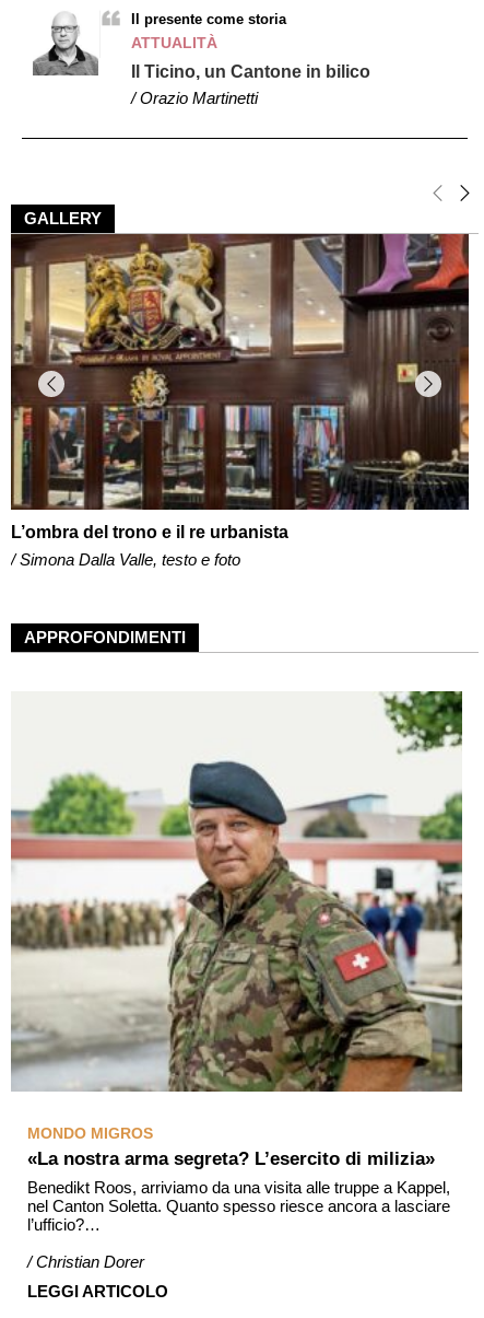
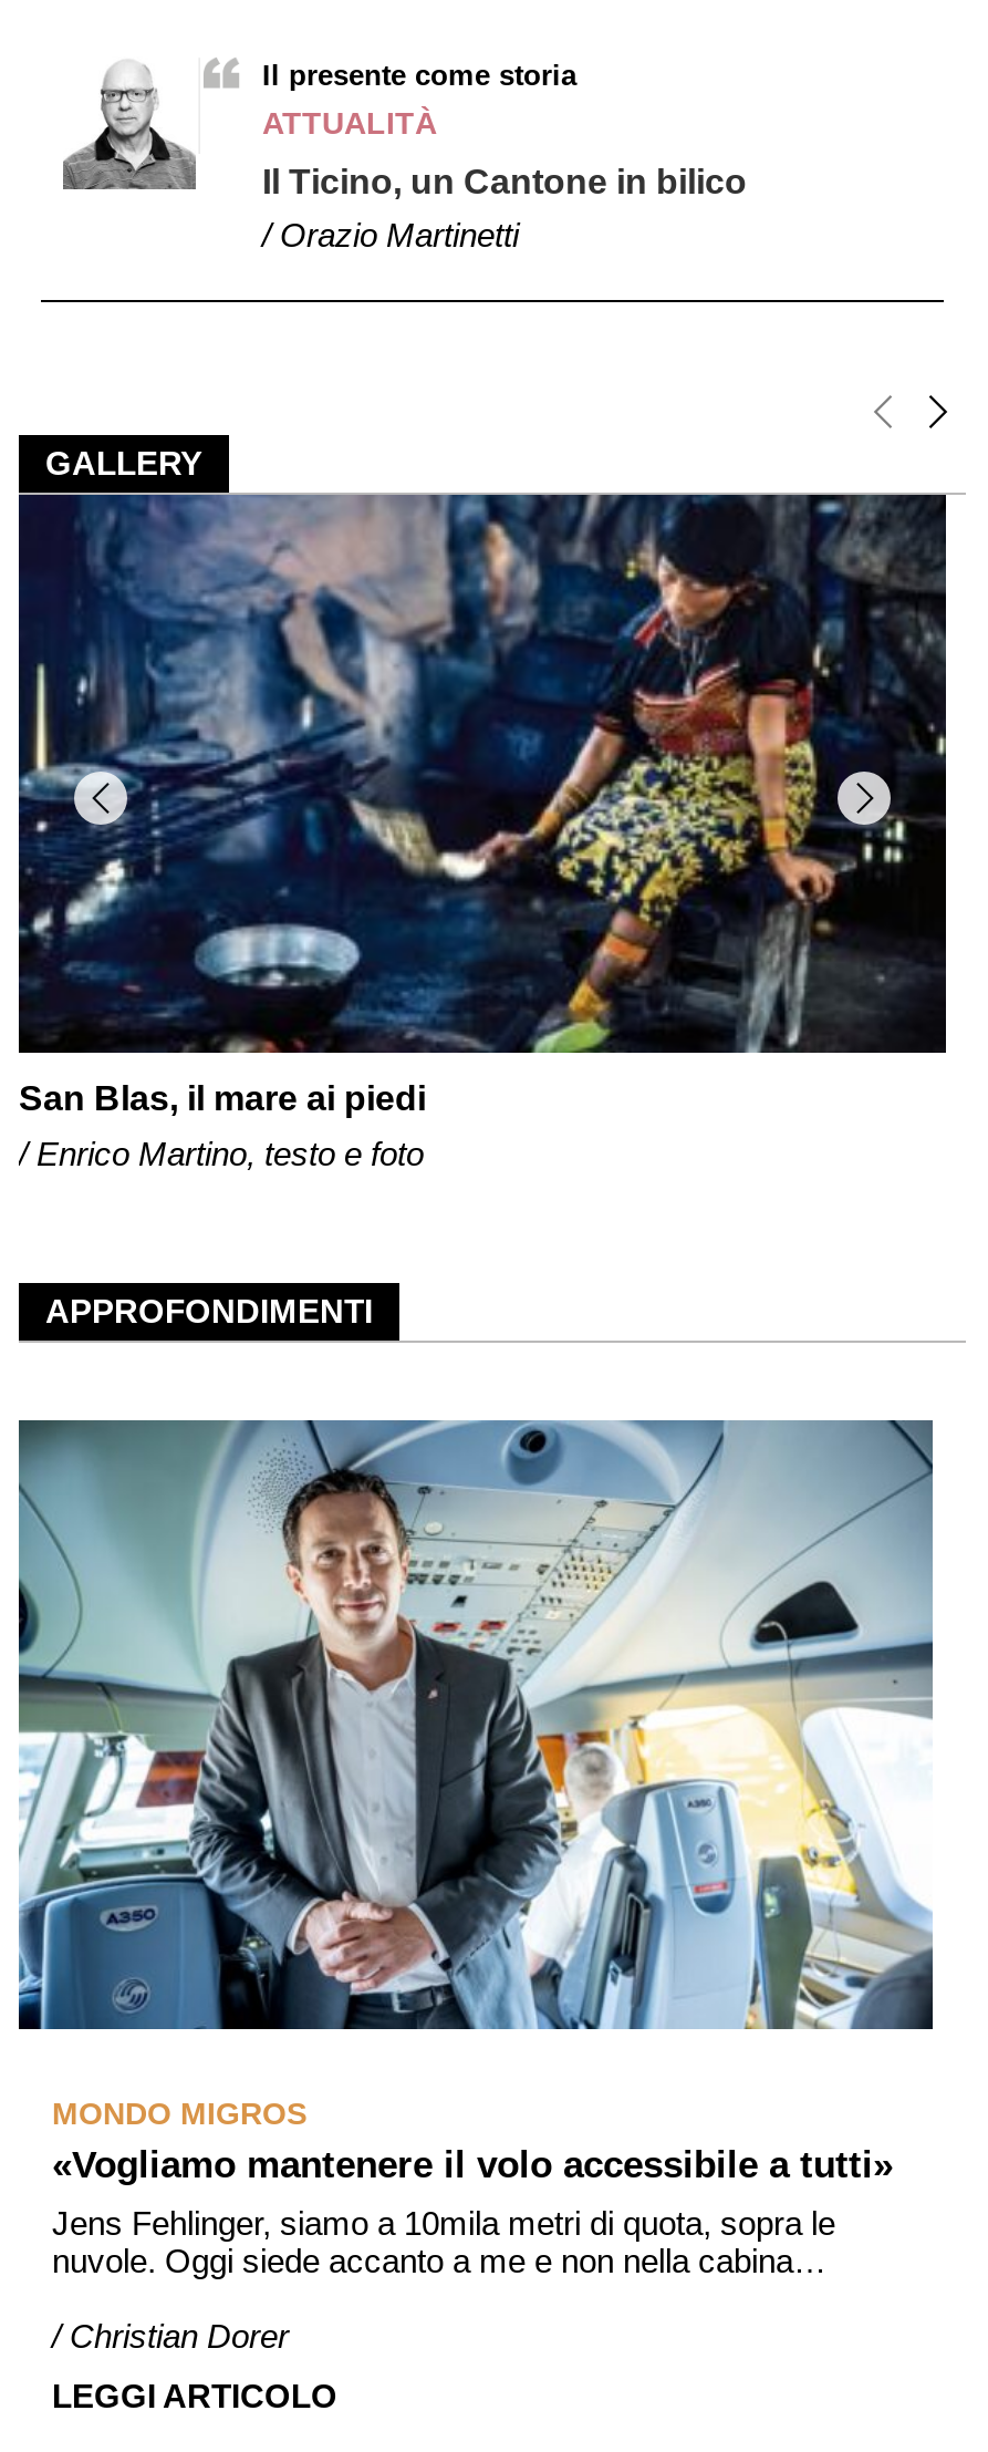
[10,233,470,541] [image] | L’ombra del trono e il re urbanista -> [17,493,948,1117] [image] | San Blas, il mare ai piedi
[11,550,240,569] / Simona Dalla Valle, testo e foto -> [19,1135,424,1172] / Enrico Martino, testo e foto
[10,690,463,1092] [image] -> [17,1418,935,2031] [image]
[27,1149,450,1234] «La nostra arma segreta? L’esercito di milizia» | Benedikt Roos, arriviamo da una visita alle truppe a Kappel, | nel Canton Soletta. Quanto spesso riesce ancora a lasciare | l’ufficio?… -> [52,2145,893,2280] «Vogliamo mantenere il volo accessibile a tutti» | Jens Fehlinger, siamo a 10mila metri di quota, sopra le | nuvole. Oggi siede accanto a me e non nella cabina…

